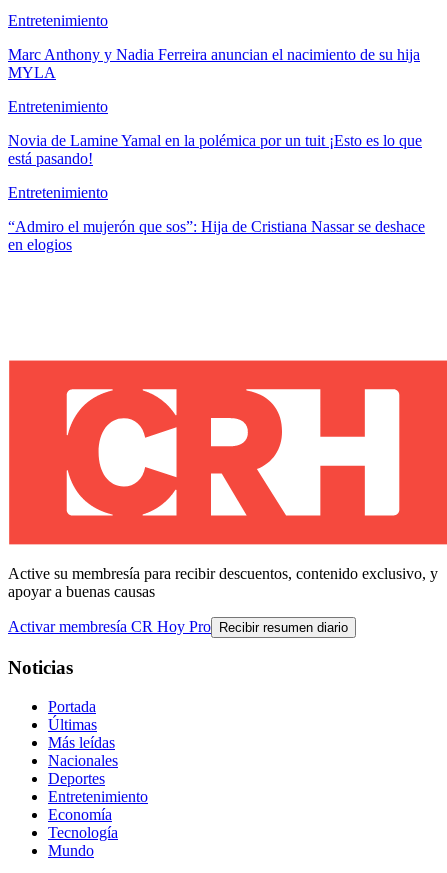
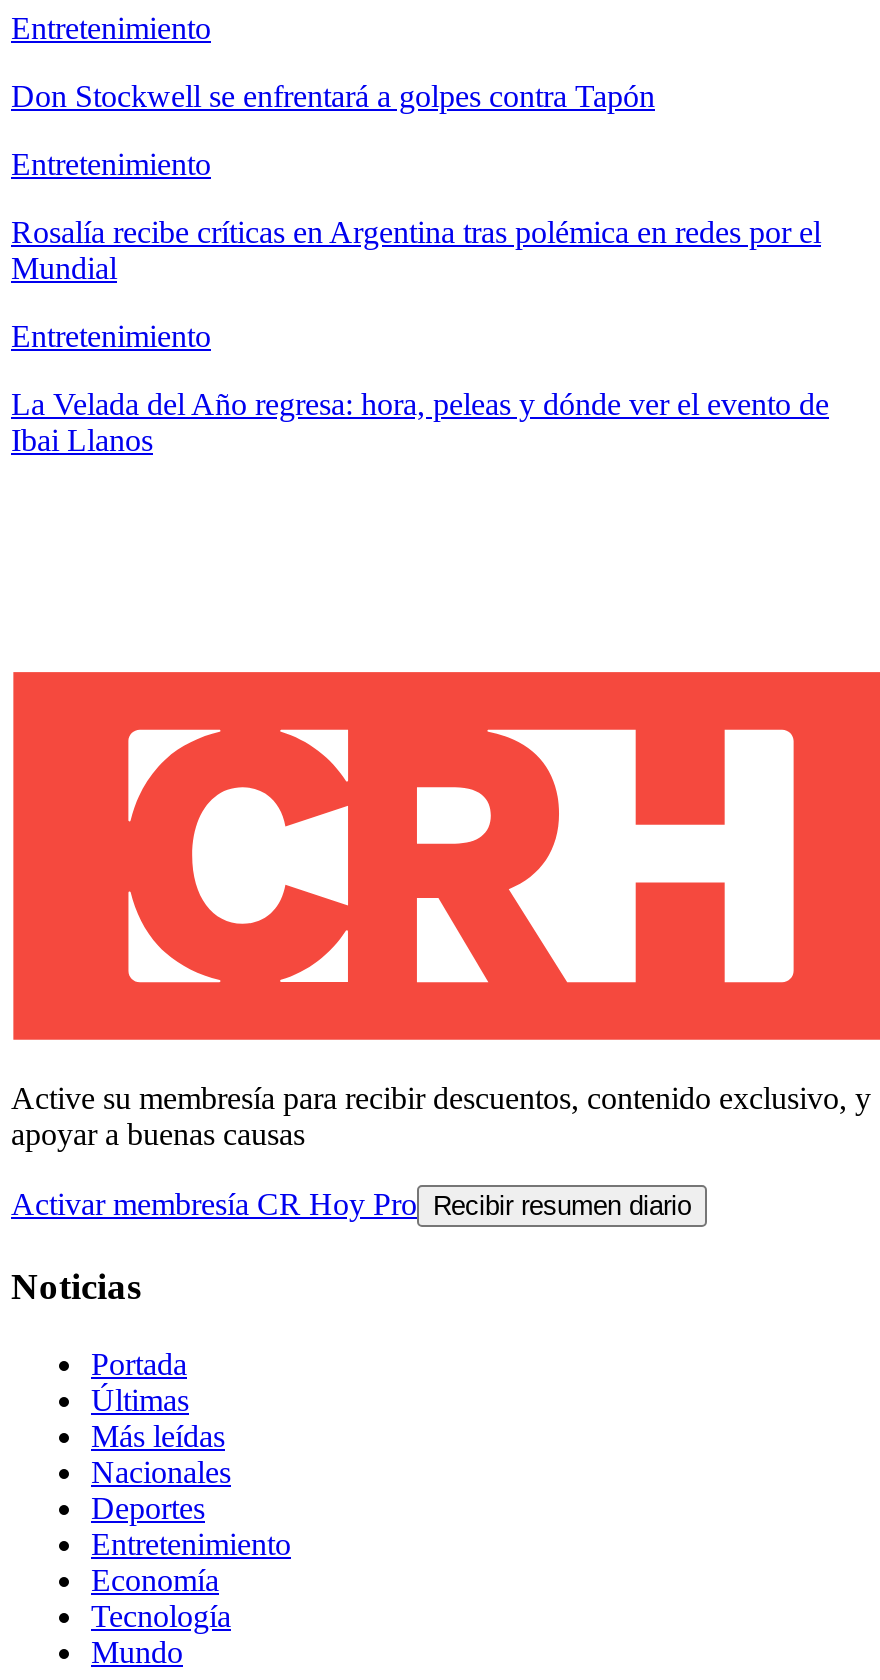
[8,46,420,81] Marc Anthony y Nadia Ferreira anuncian el nacimiento de su hija | MYLA -> [11,79,655,113] Don Stockwell se enfrentará a golpes contra Tapón
[8,132,422,167] Novia de Lamine Yamal en la polémica por un tuit ¡Esto es lo que | está pasando! -> [11,215,821,285] Rosalía recibe críticas en Argentina tras polémica en redes por el | Mundial
[8,218,425,253] “Admiro el mujerón que sos”: Hija de Cristiana Nassar se deshace | en elogios -> [11,387,829,457] La Velada del Año regresa: hora, peleas y dónde ver el evento de | Ibai Llanos

